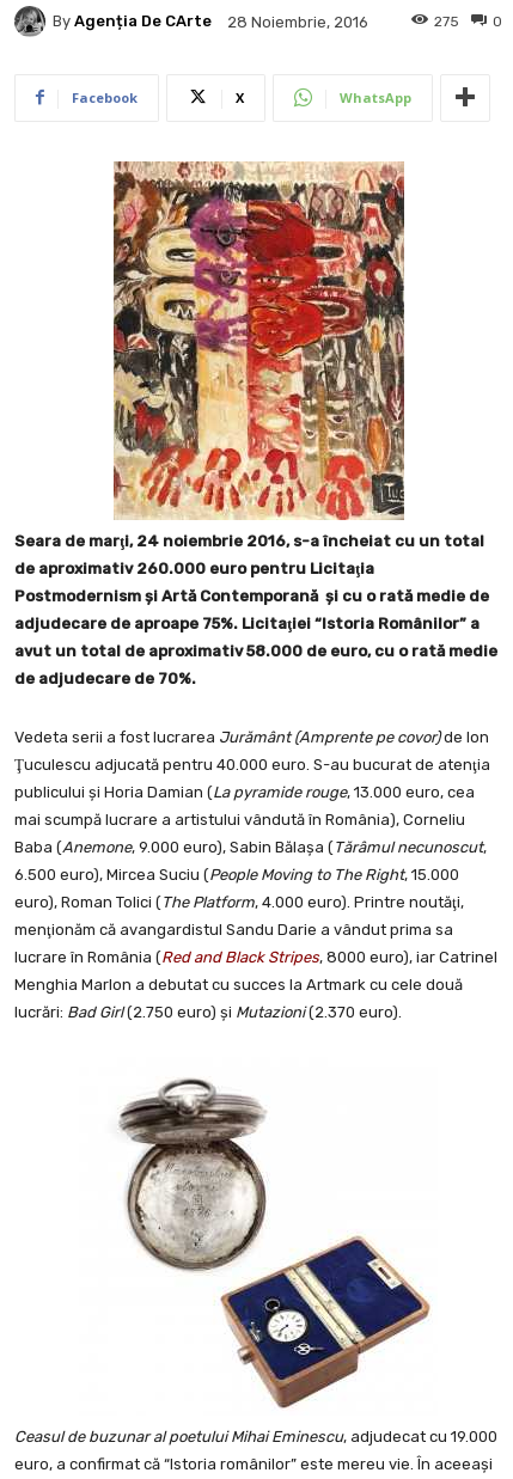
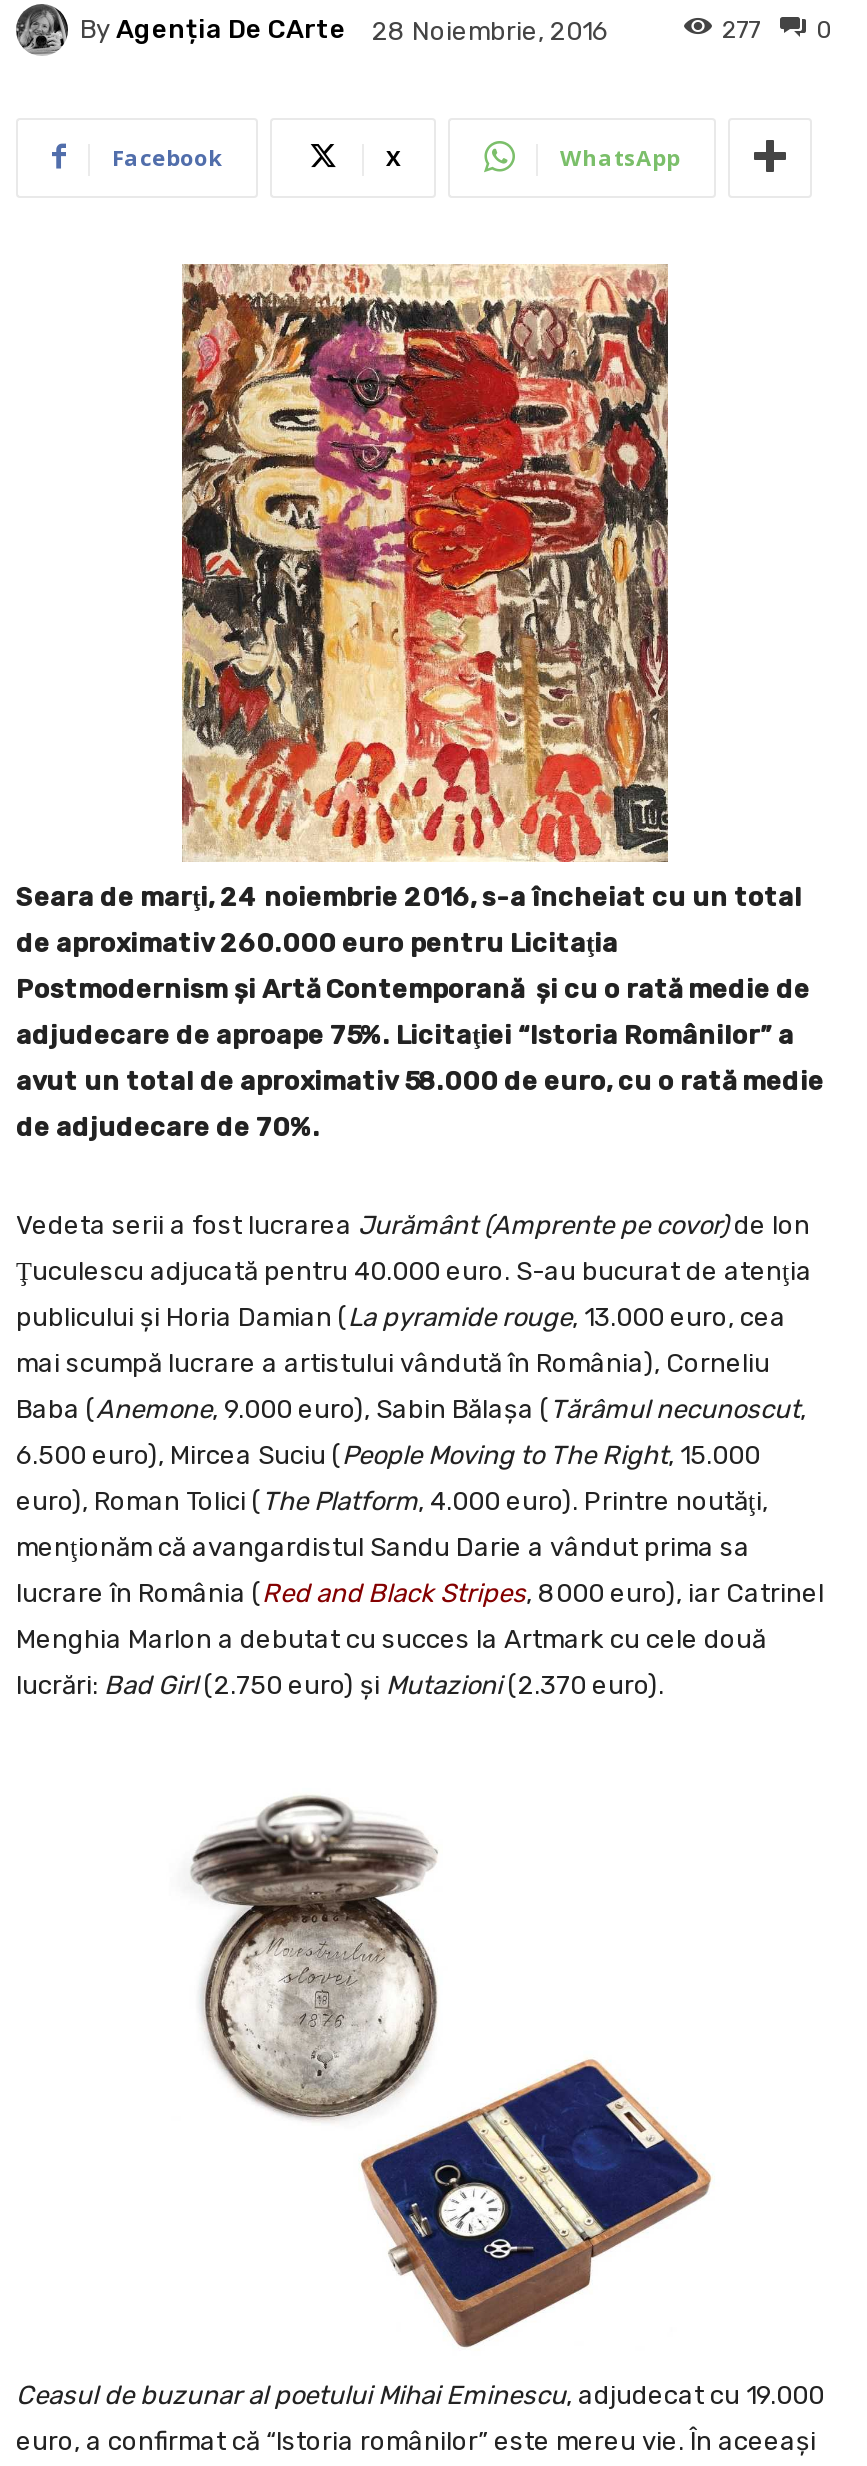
[434,13,502,29] 275 0 -> [722,15,832,43] 277 0

